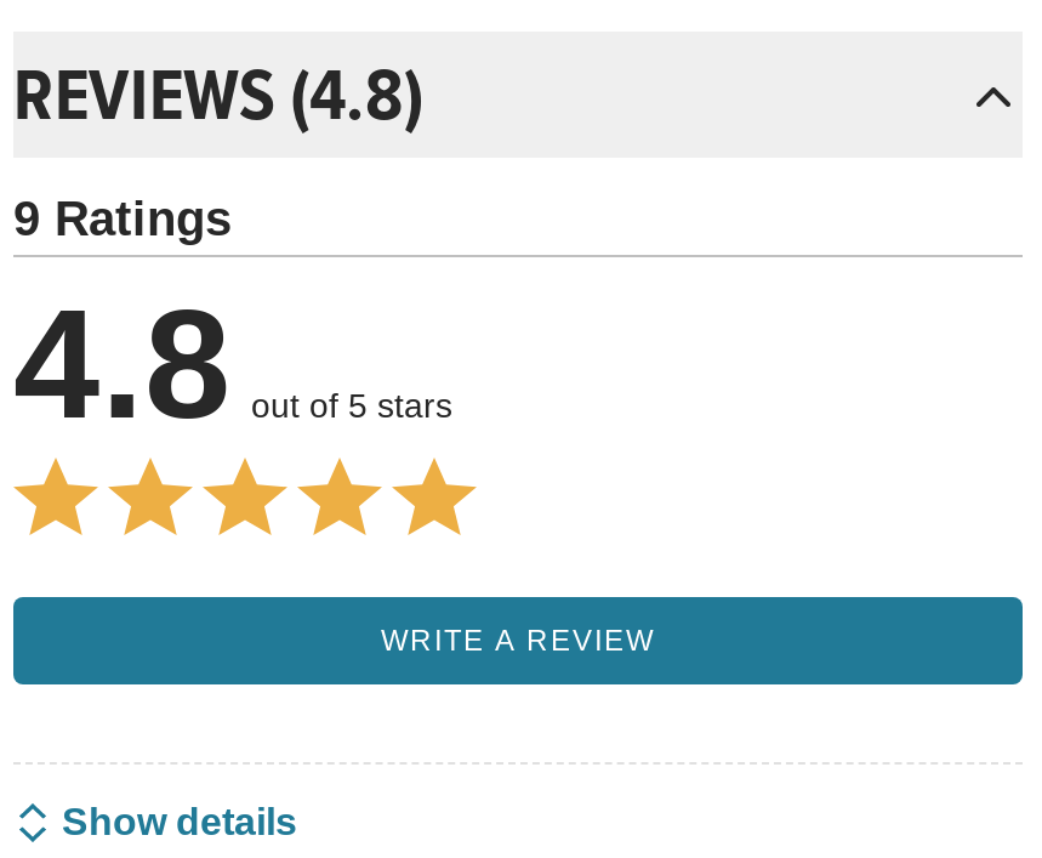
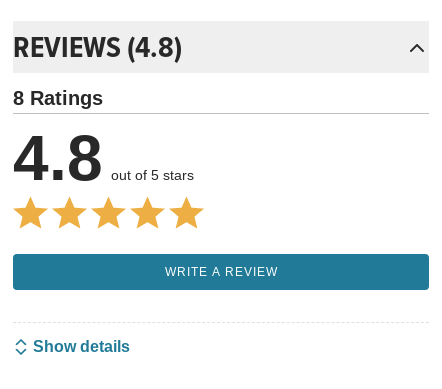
[13,191,232,244] 9 Ratings -> [13,87,103,109] 8 Ratings

